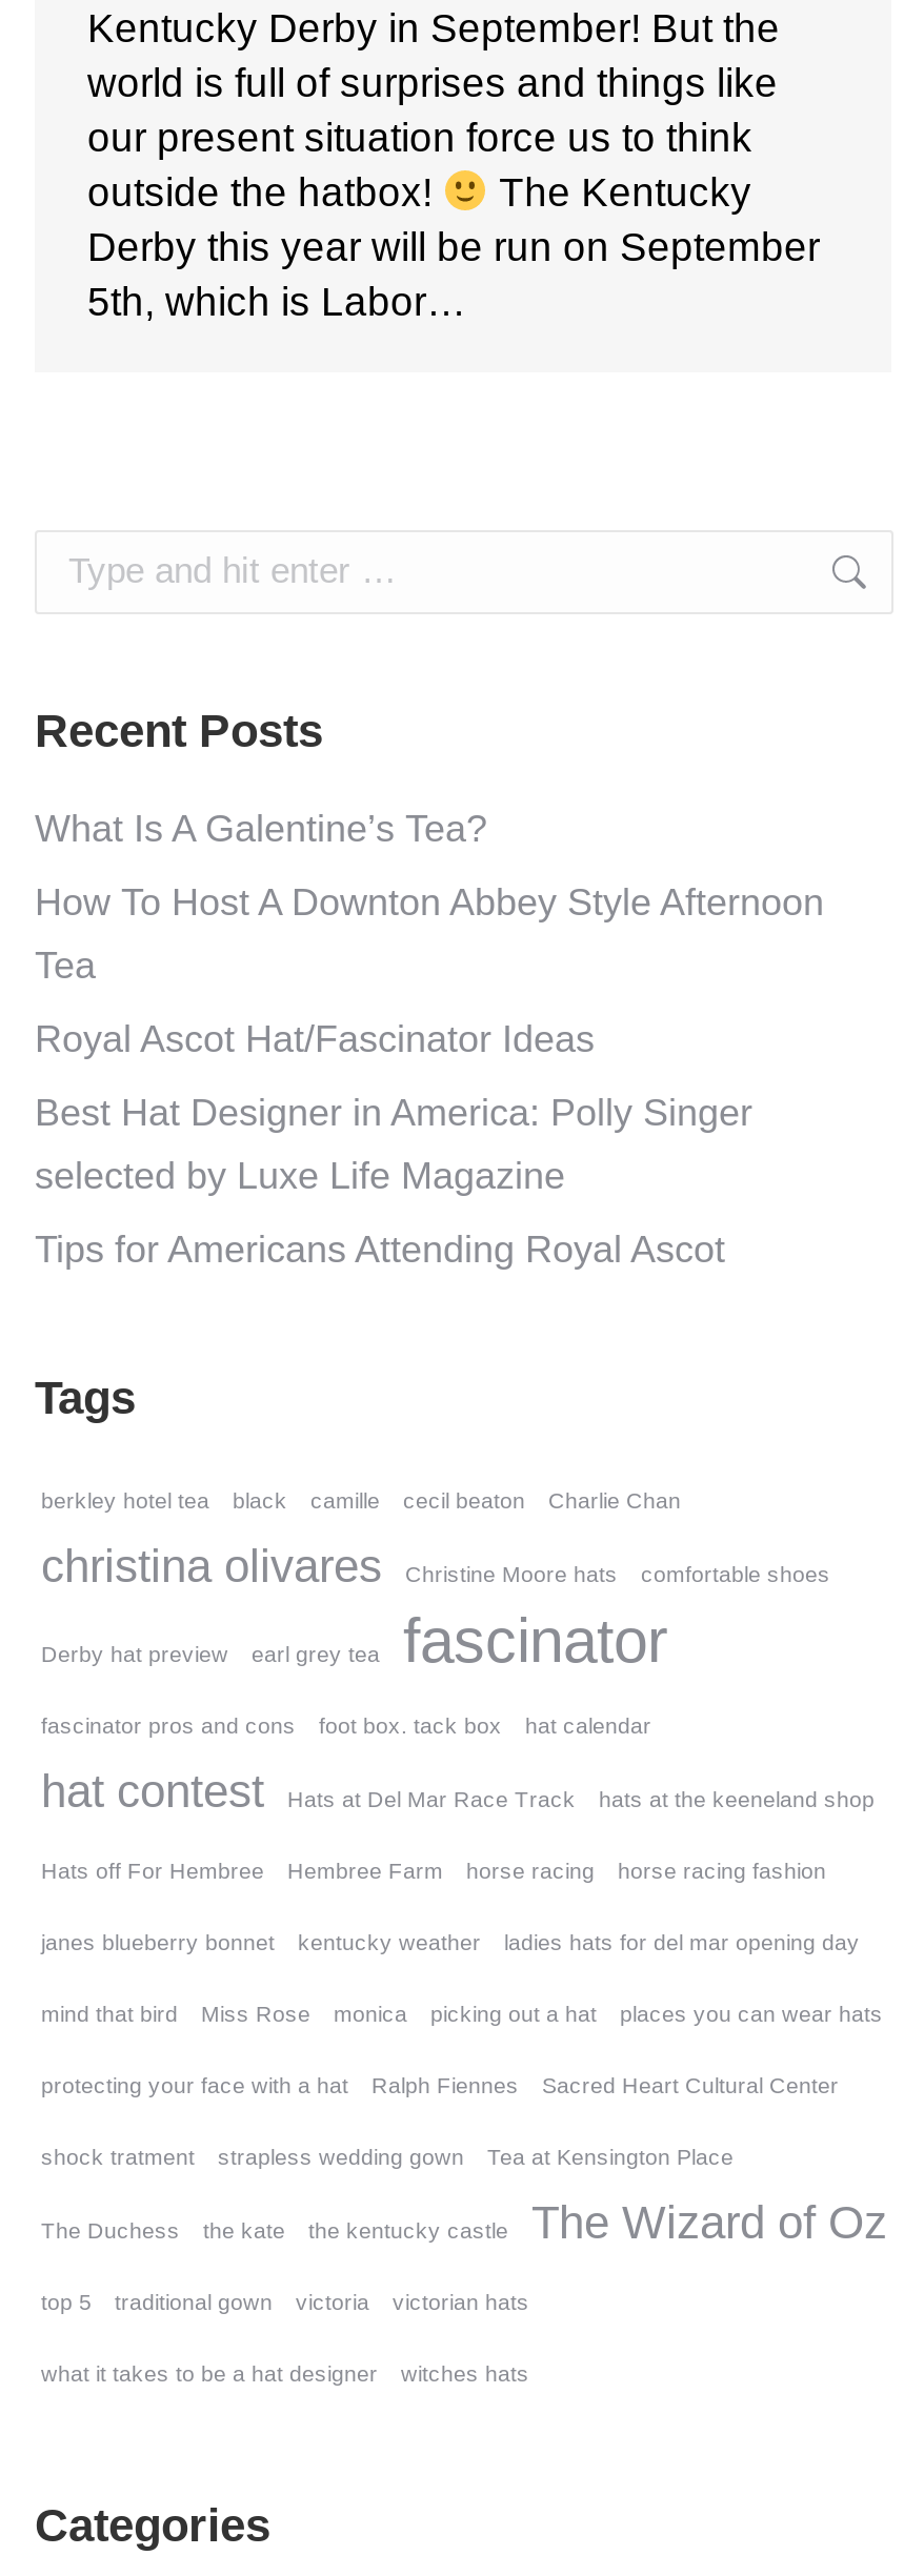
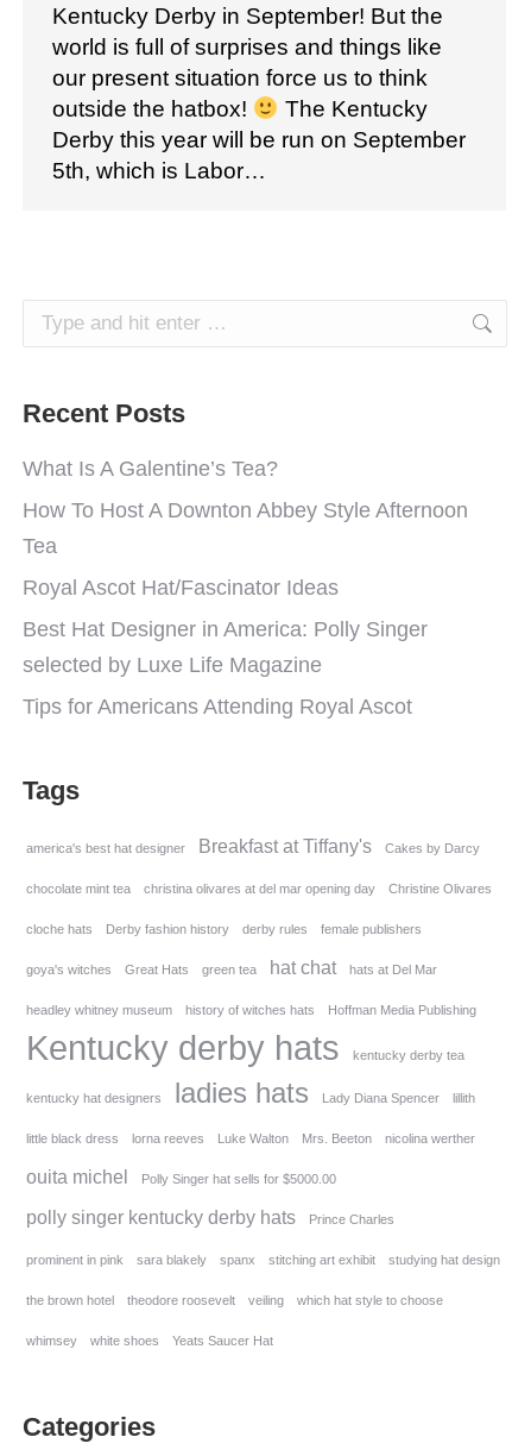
[41,1487,887,2386] berkley hotel tea | black | camille | cecil beaton | Charlie Chan | christina olivares | Christine Moore hats | comfortable shoes | Derby hat preview | earl grey tea | fascinator | fascinator pros and cons | foot box. tack box | hat calendar | hat contest | Hats at Del Mar Race Track | hats at the keeneland shop | Hats off For Hembree | Hembree Farm | horse racing | horse racing fashion | janes blueberry bonnet | kentucky weather | ladies hats for del mar opening day | mind that bird | Miss Rose | monica | picking out a hat | places you can wear hats | protecting your face with a hat | Ralph Fiennes | Sacred Heart Cultural Center | shock tratment | strapless wedding gown | Tea at Kensington Place | The Duchess | the kate | the kentucky castle | The Wizard of Oz | top 5 | traditional gown | victoria | victorian hats | what it takes to be a hat designer | witches hats -> [26,836,500,1348] america's best hat designer | Breakfast at Tiffany's | Cakes by Darcy | chocolate mint tea | christina olivares at del mar opening day | Christine Olivares | cloche hats | Derby fashion history | derby rules | female publishers | goya's witches | Great Hats | green tea | hat chat | hats at Del Mar | headley whitney museum | history of witches hats | Hoffman Media Publishing | Kentucky derby hats | kentucky derby tea | kentucky hat designers | ladies hats | Lady Diana Spencer | lillith | little black dress | lorna reeves | Luke Walton | Mrs. Beeton | nicolina werther | ouita michel | Polly Singer hat sells for $5000.00 | polly singer kentucky derby hats | Prince Charles | prominent in pink | sara blakely | spanx | stitching art exhibit | studying hat design | the brown hotel | theodore roosevelt | veiling | which hat style to choose | whimsey | white shoes | Yeats Saucer Hat

